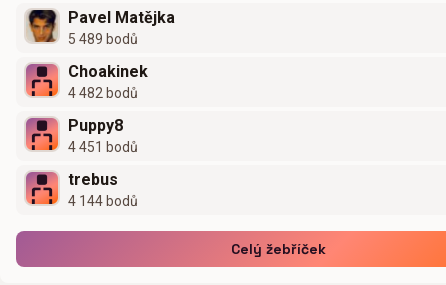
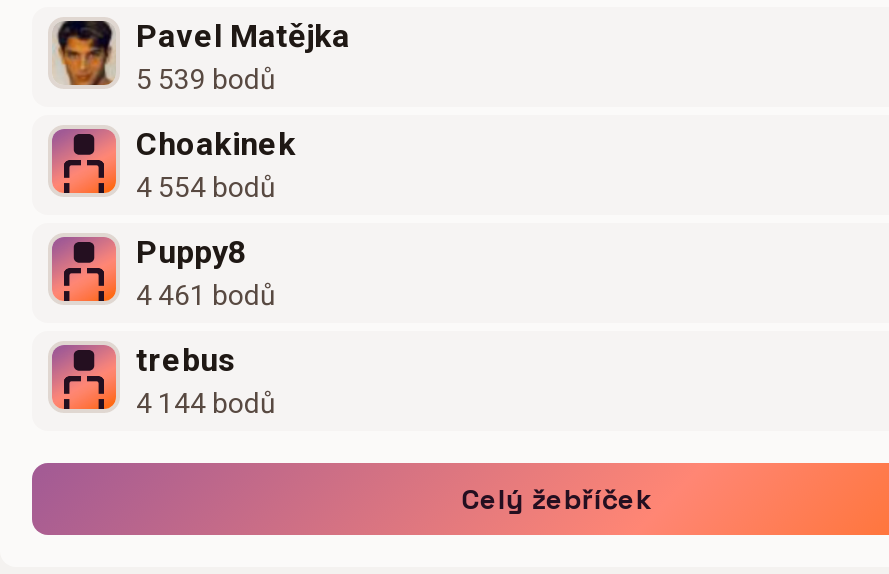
[68,31,138,47] 5 489 bodů -> [136,63,276,95] 5 539 bodů
[68,85,138,101] 4 482 bodů -> [136,171,276,203] 4 554 bodů
[68,139,138,155] 4 451 bodů -> [136,279,276,311] 4 461 bodů

